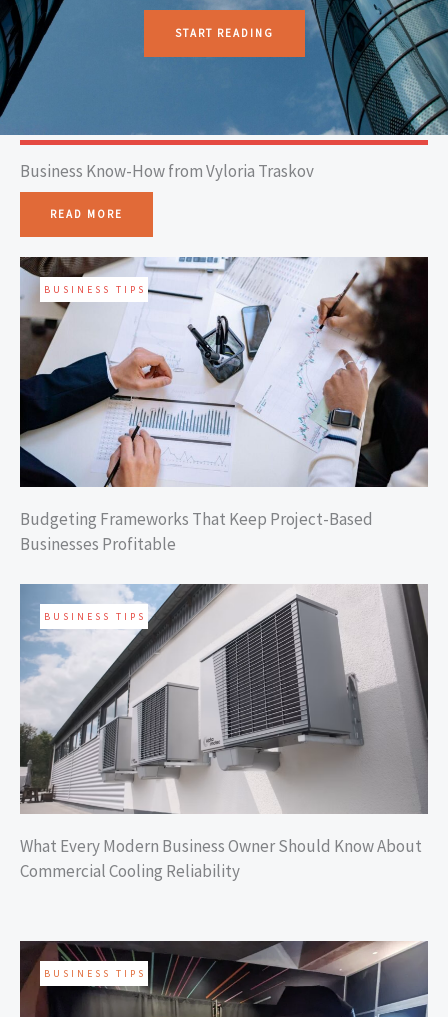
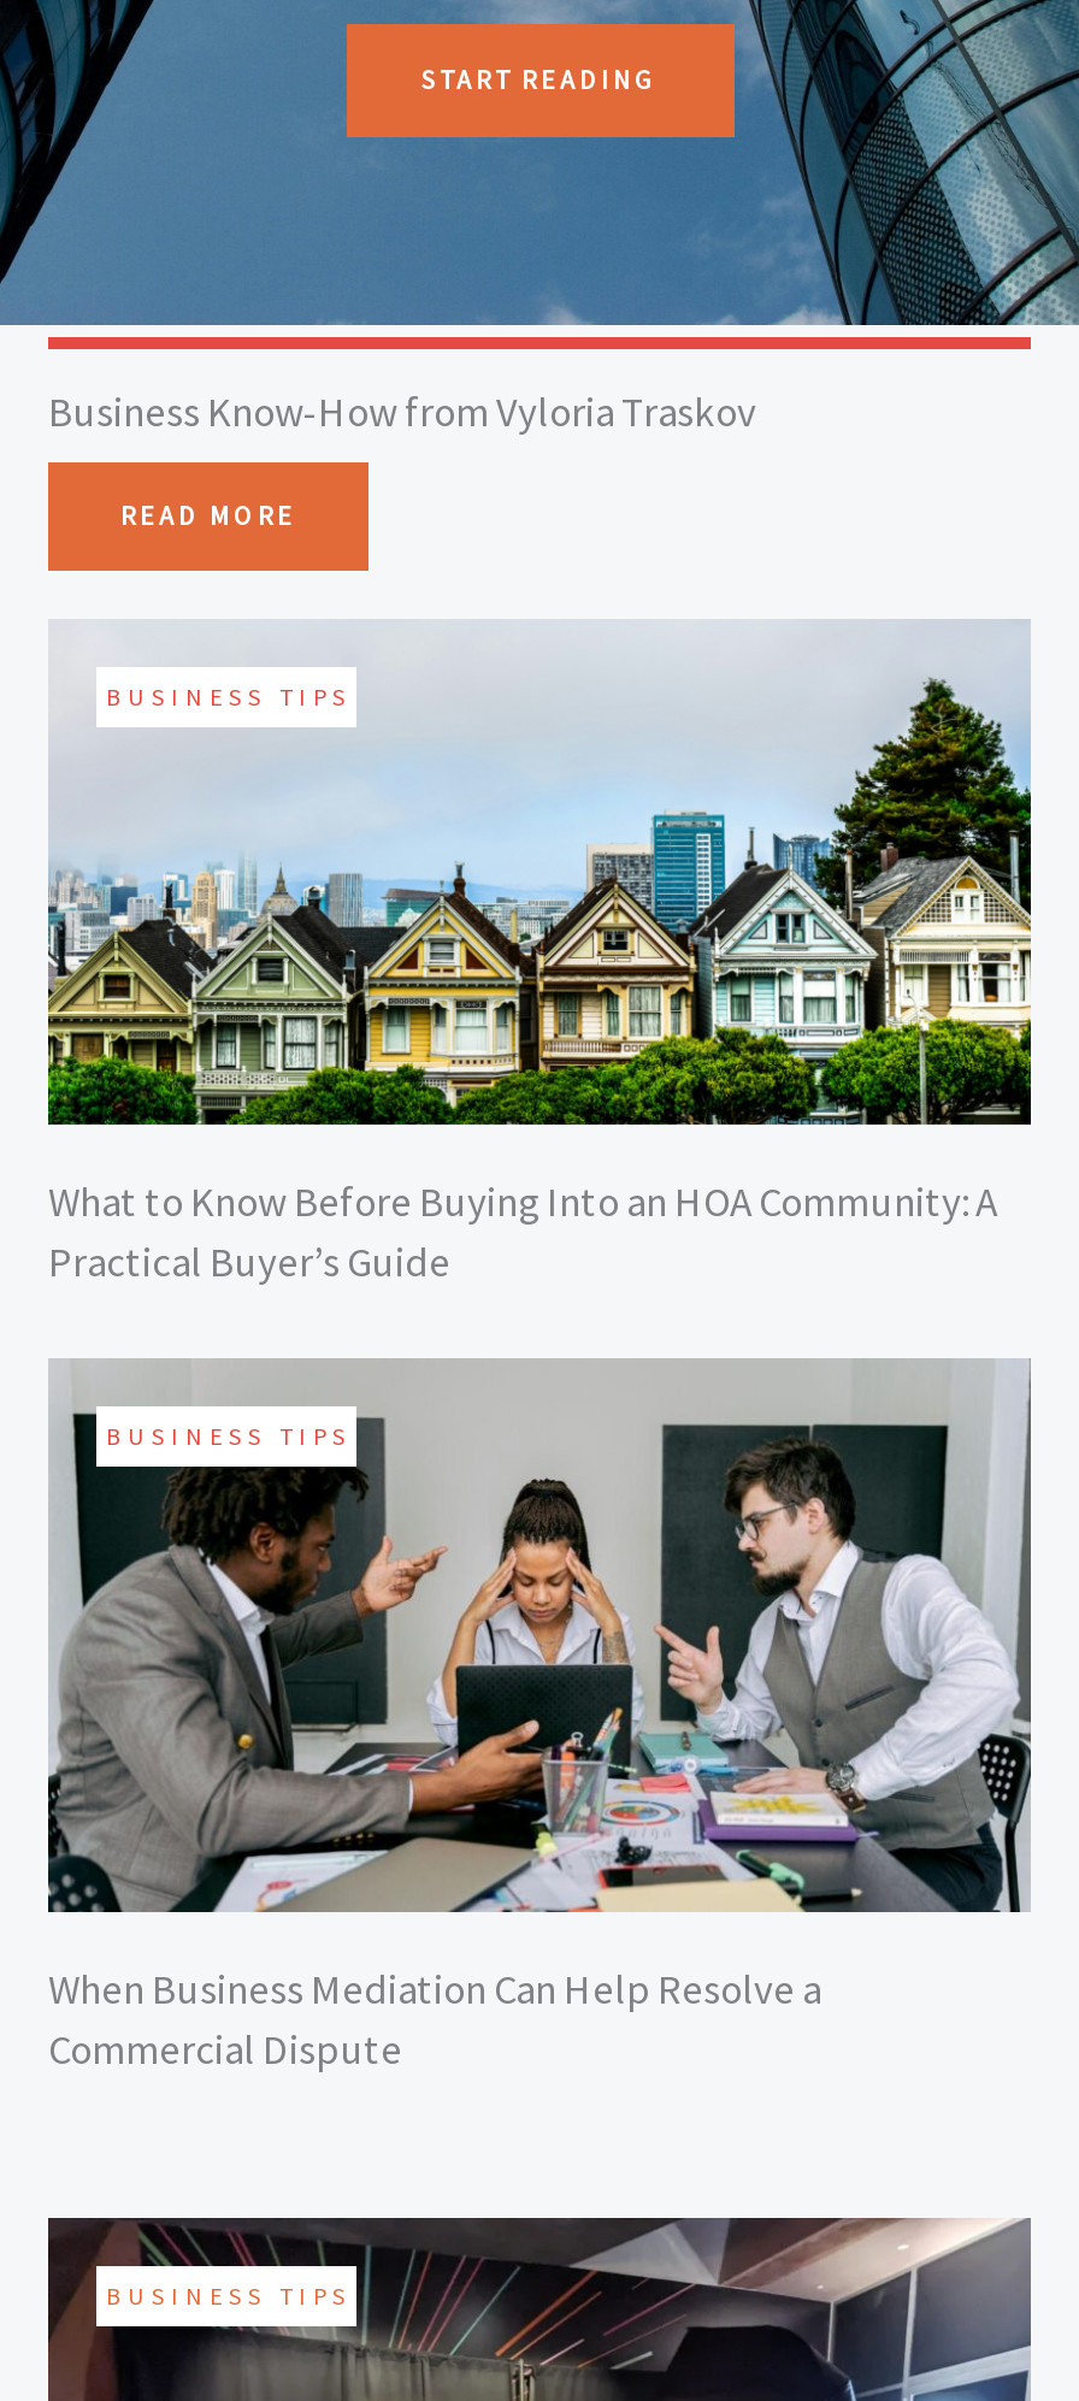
[19,256,429,555] [image] | Budgeting Frameworks That Keep Project-Based | Businesses Profitable -> [46,619,1033,1288] [image] | What to Know Before Buying Into an HOA Community: A | Practical Buyer’s Guide
[19,584,428,882] [image] | What Every Modern Business Owner Should Know About | Commercial Cooling Reliability -> [46,1358,1031,2075] [image] | When Business Mediation Can Help Resolve a | Commercial Dispute

